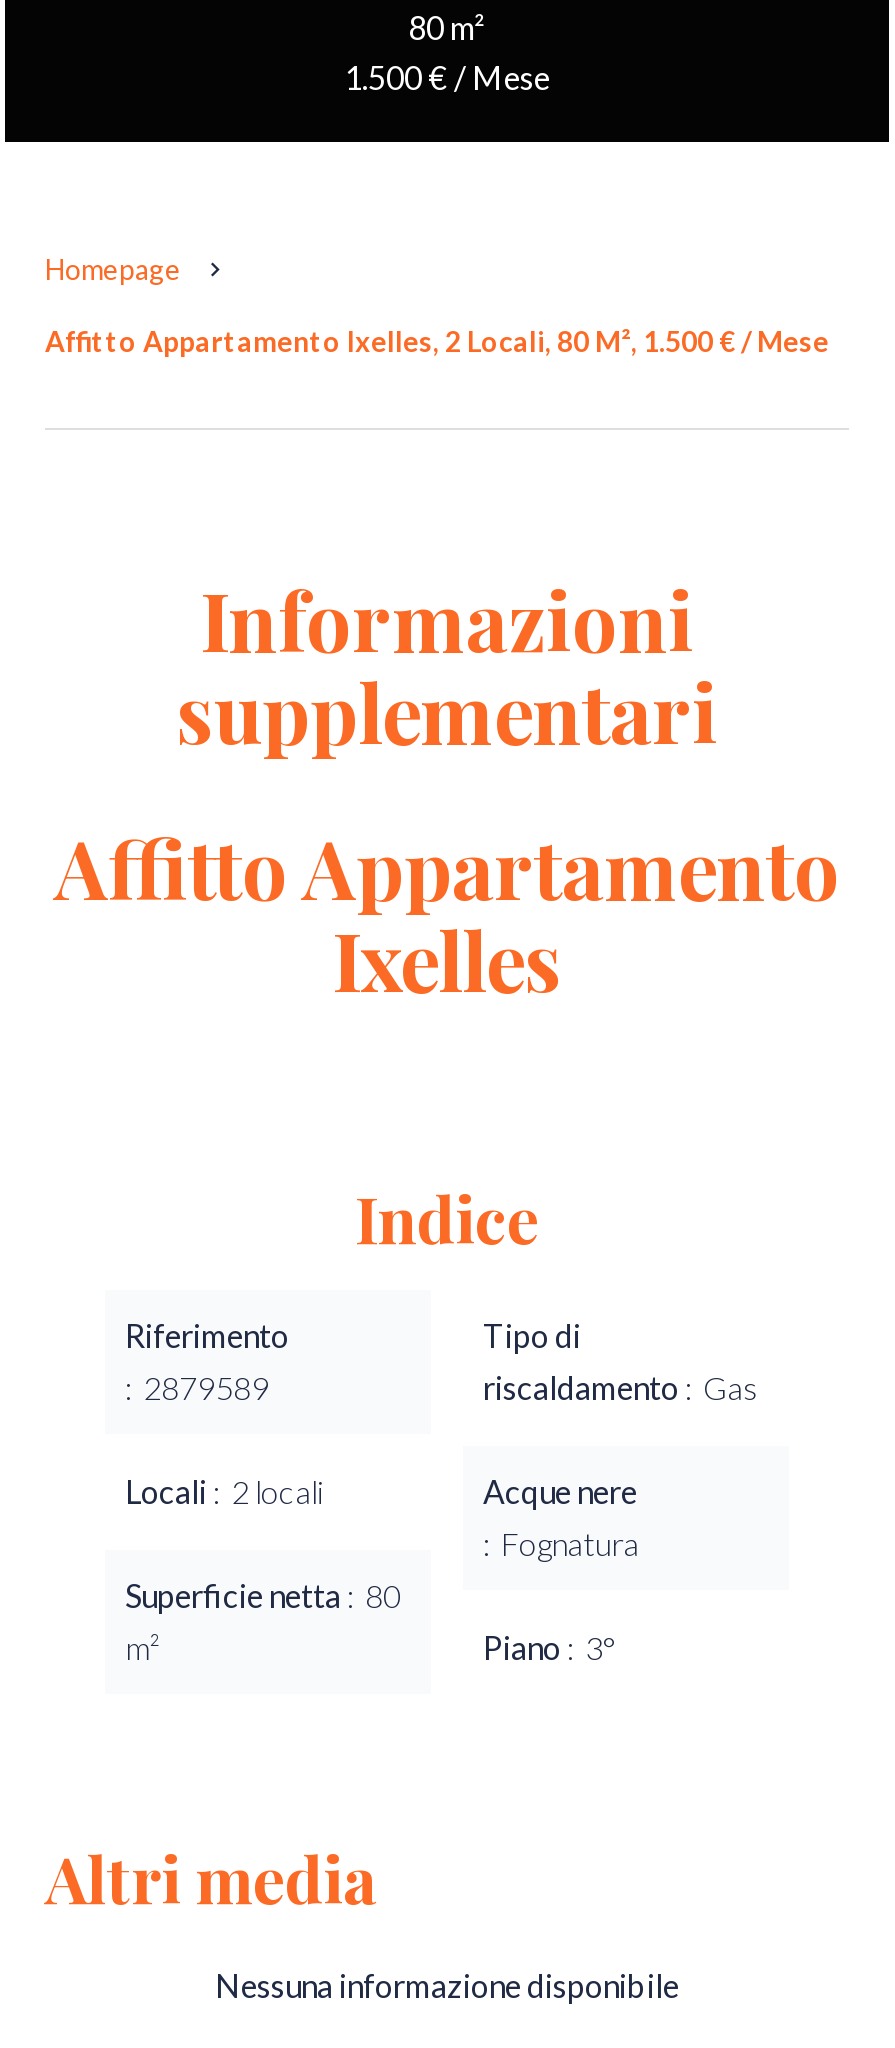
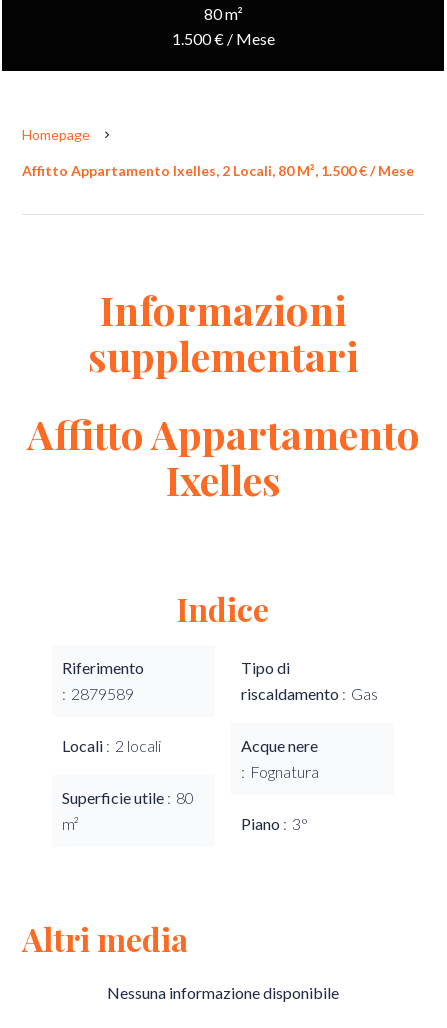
[125,1576,401,1614] Superficie netta 80 -> [62,788,194,807] Superficie utile 80

